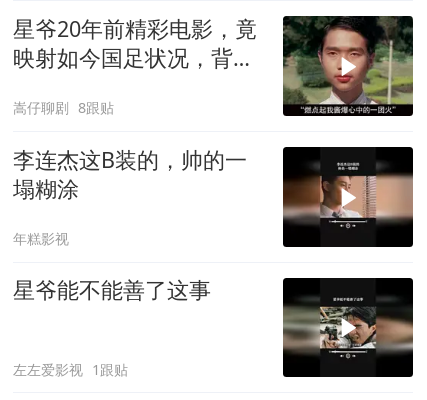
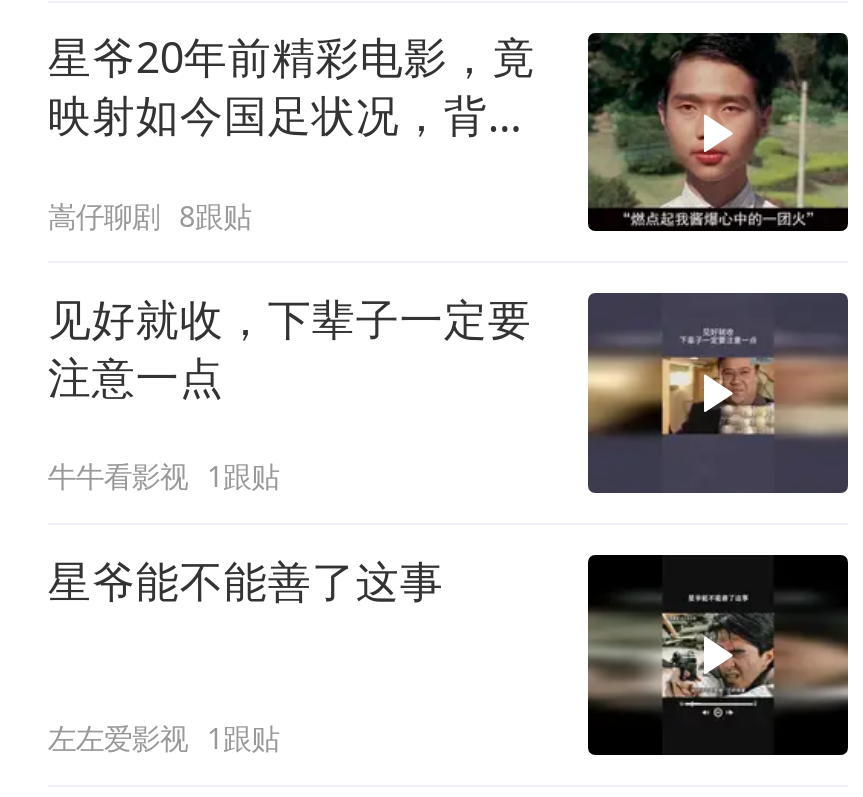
[13,144,413,247] [image] | 李连杰这B装的，帅的一 | 塌糊涂 -> [48,289,848,492] [image] | 见好就收，下辈子一定要 | 注意一点
[13,229,69,248] 年糕影视 -> [48,458,279,496] 牛牛看影视 1跟贴

